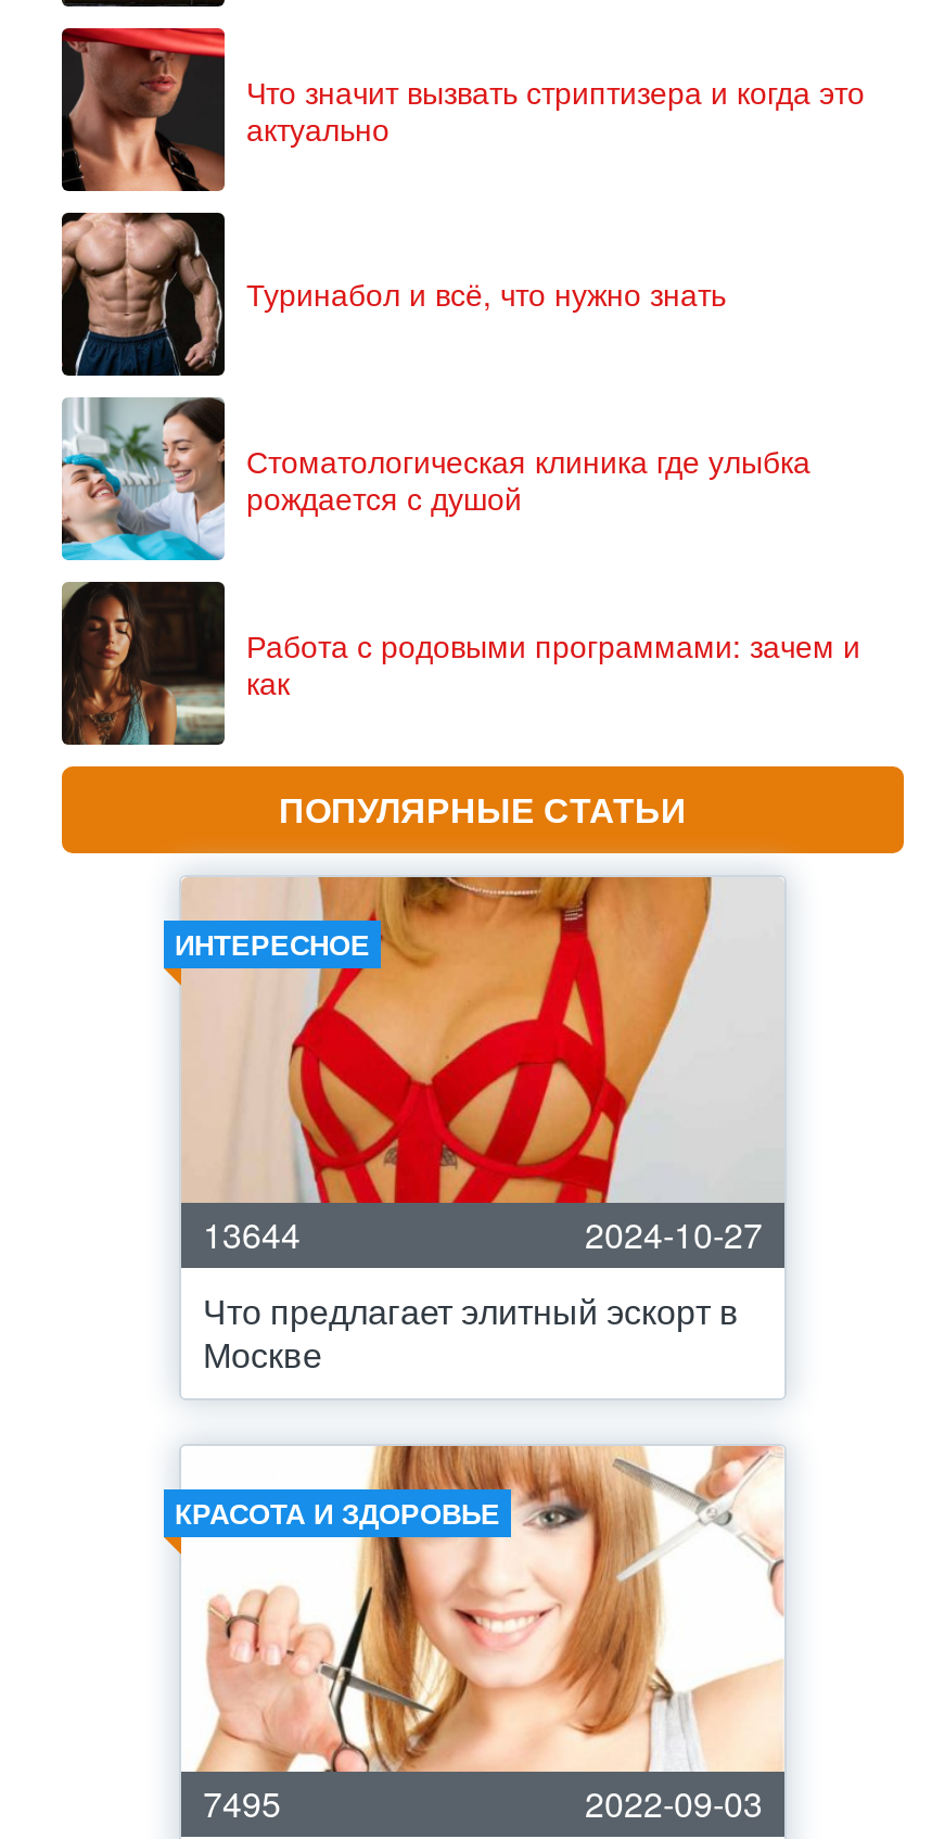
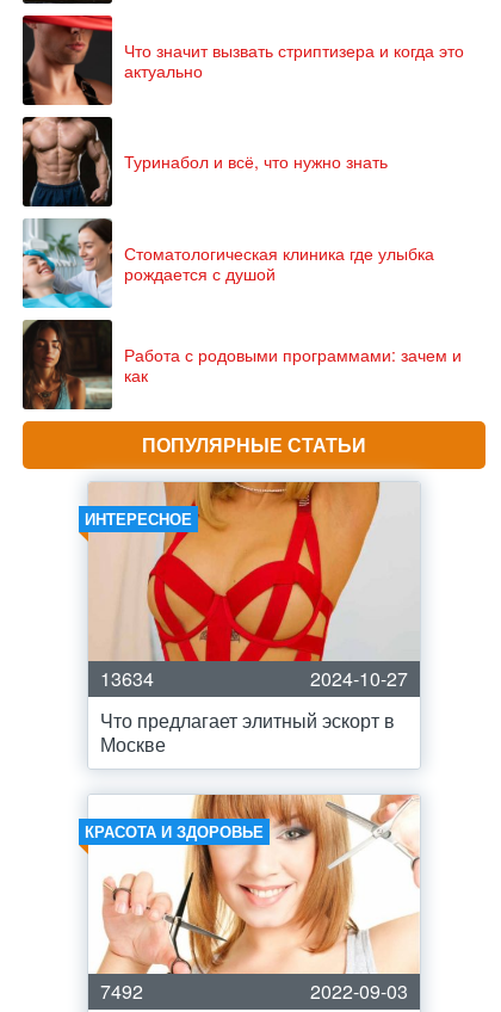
[203,1209,301,1259] 13644 -> [100,665,154,692] 13634
[203,1778,281,1828] 7495 -> [100,977,143,1005] 7492

